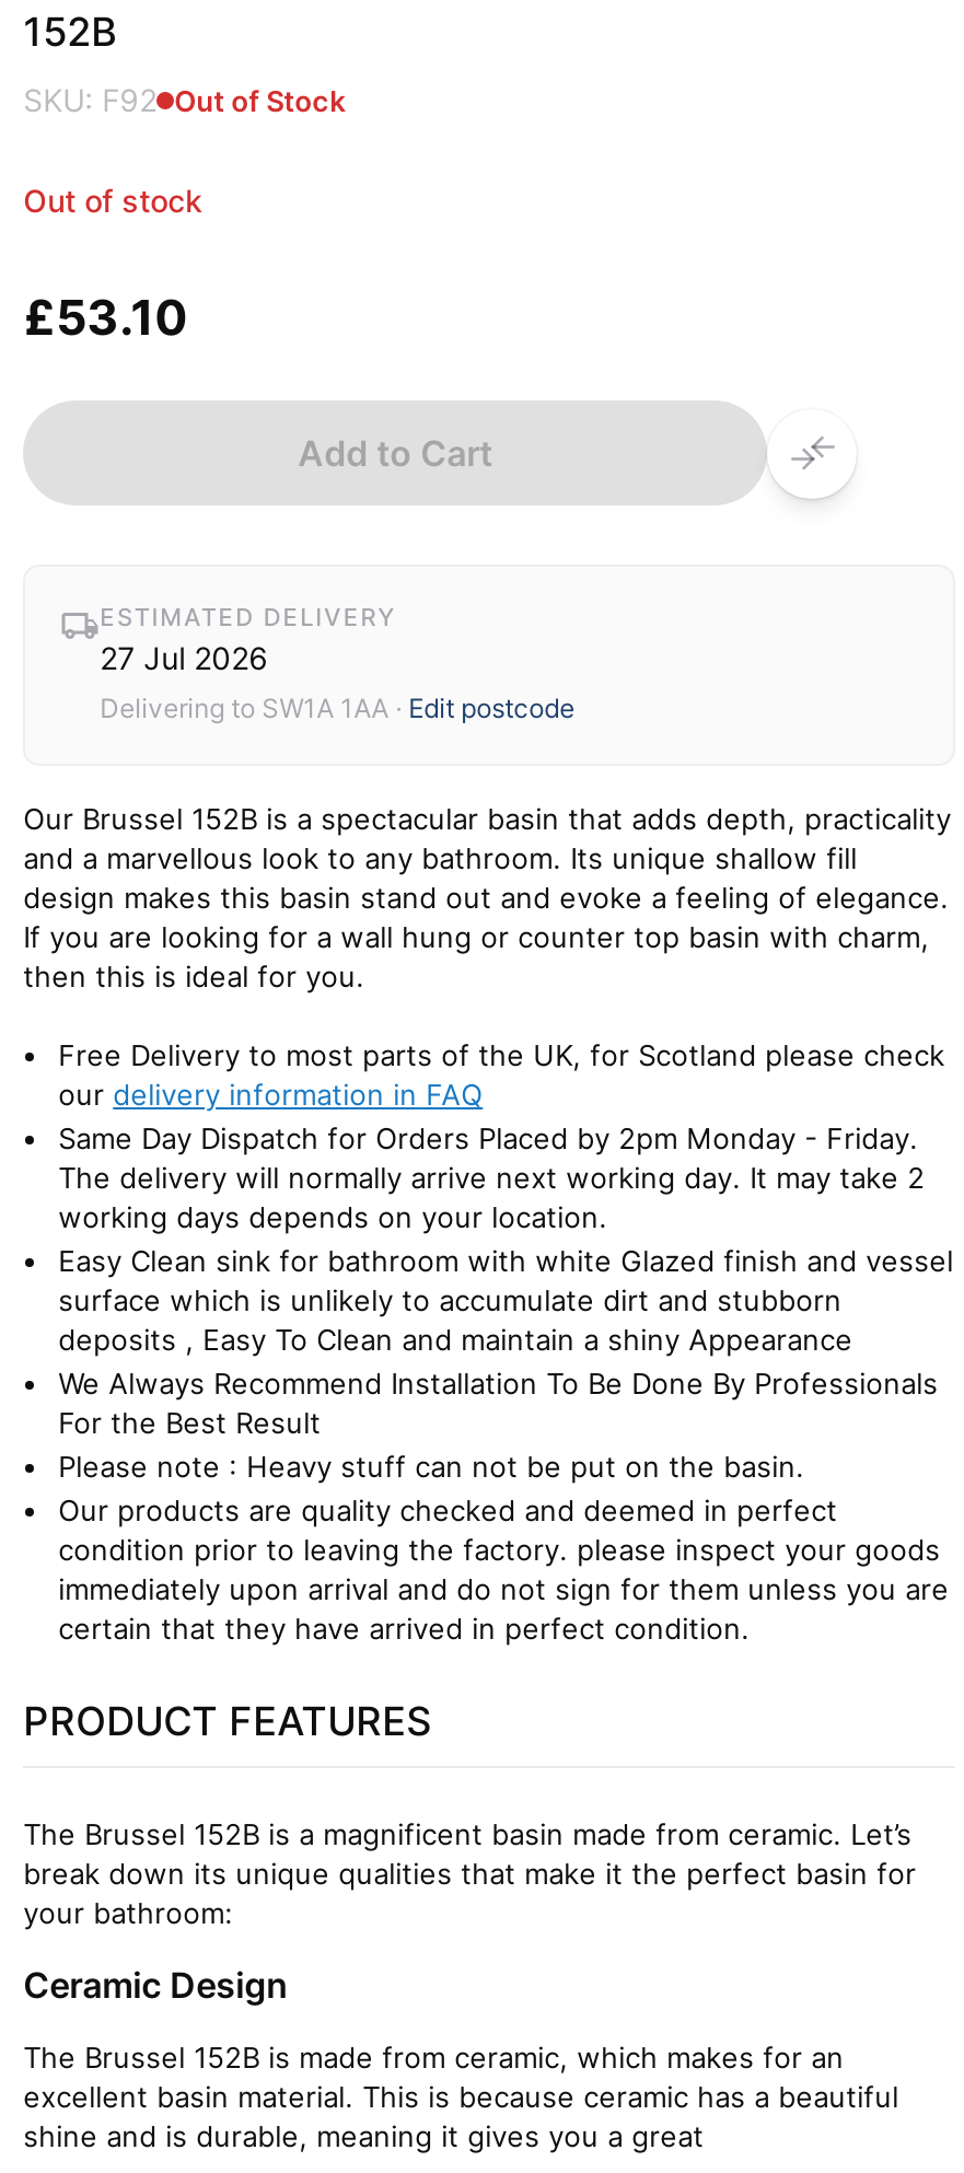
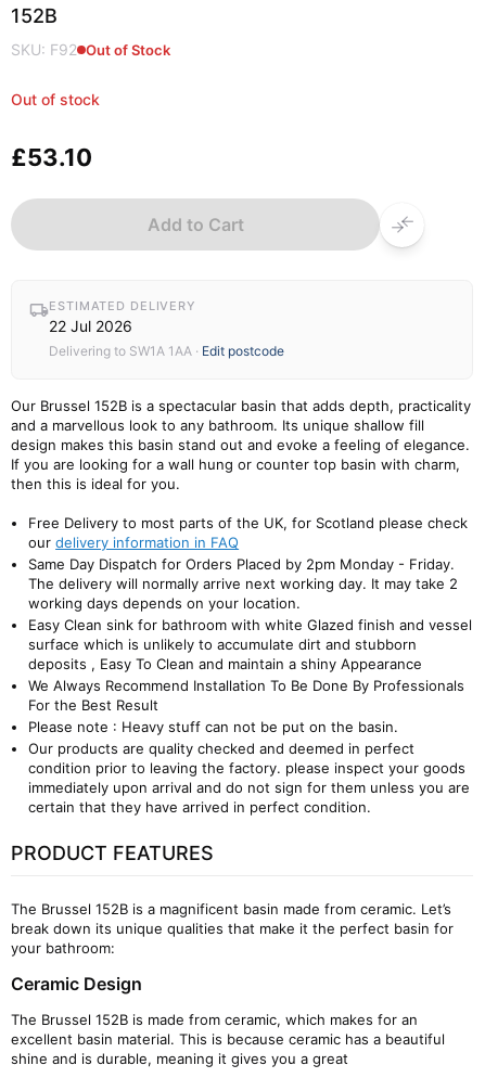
[100,640,268,677] 27 Jul 2026 -> [49,317,132,335] 22 Jul 2026

